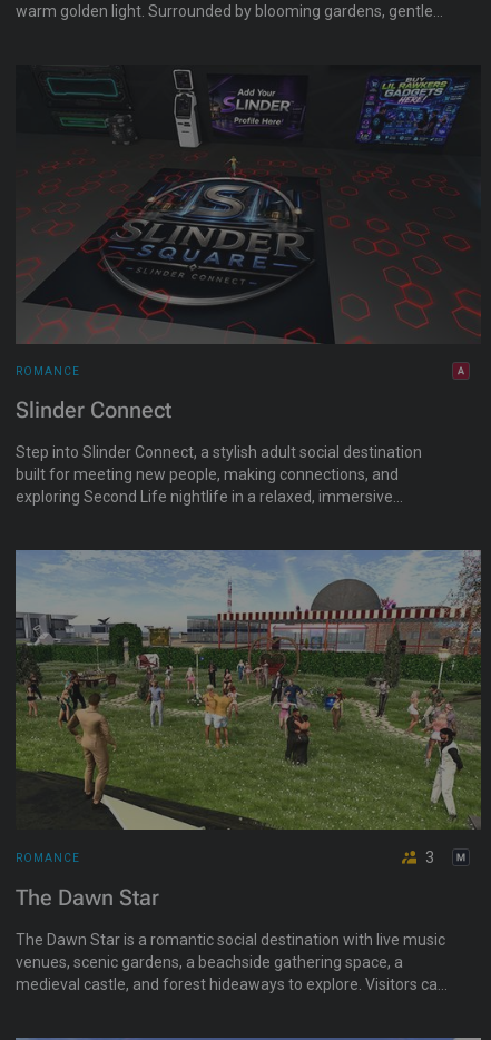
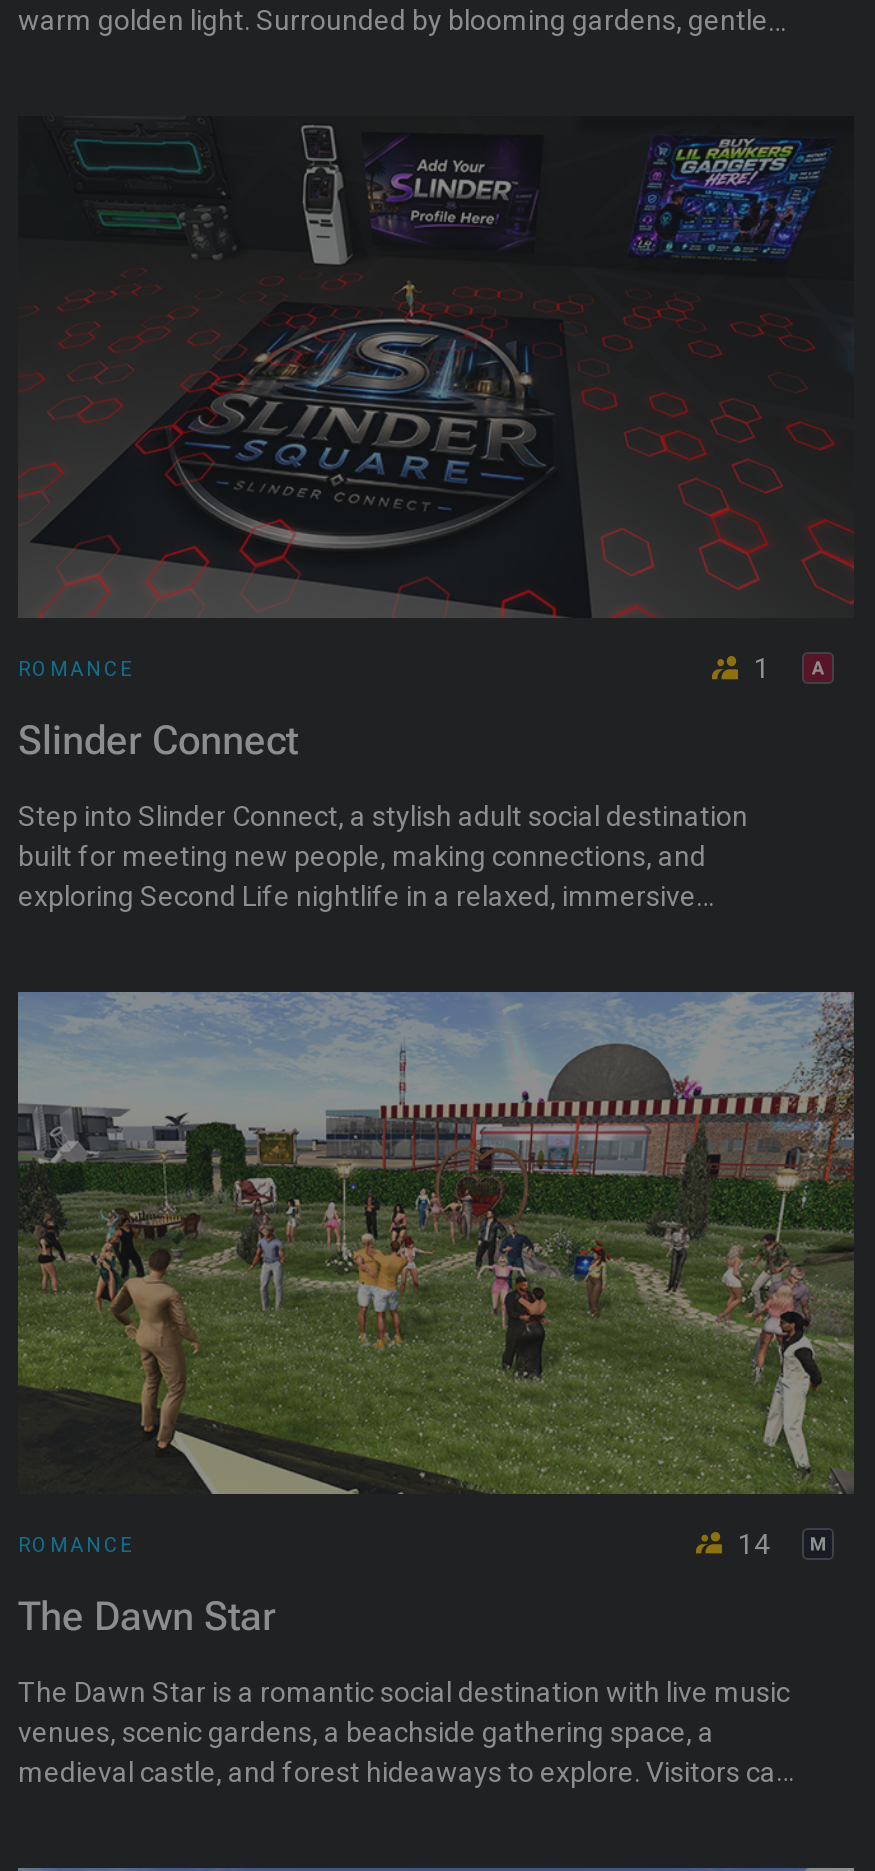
none -> [754,652,770,684] 1
[425,848,434,866] 3 -> [738,1527,770,1559] 14

